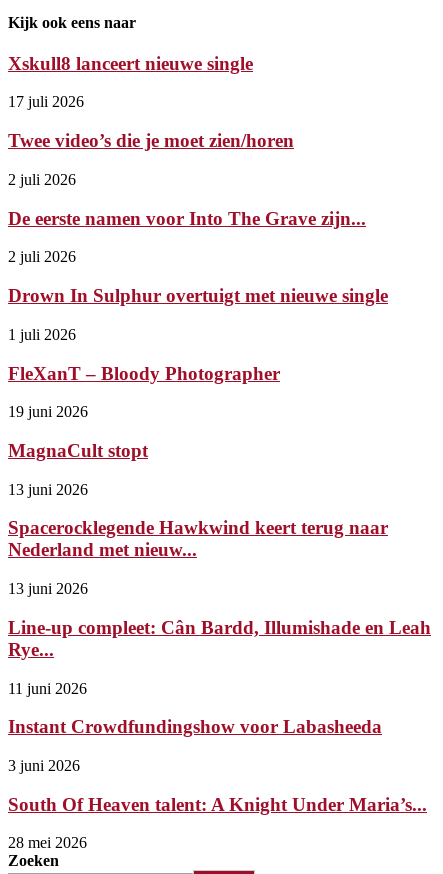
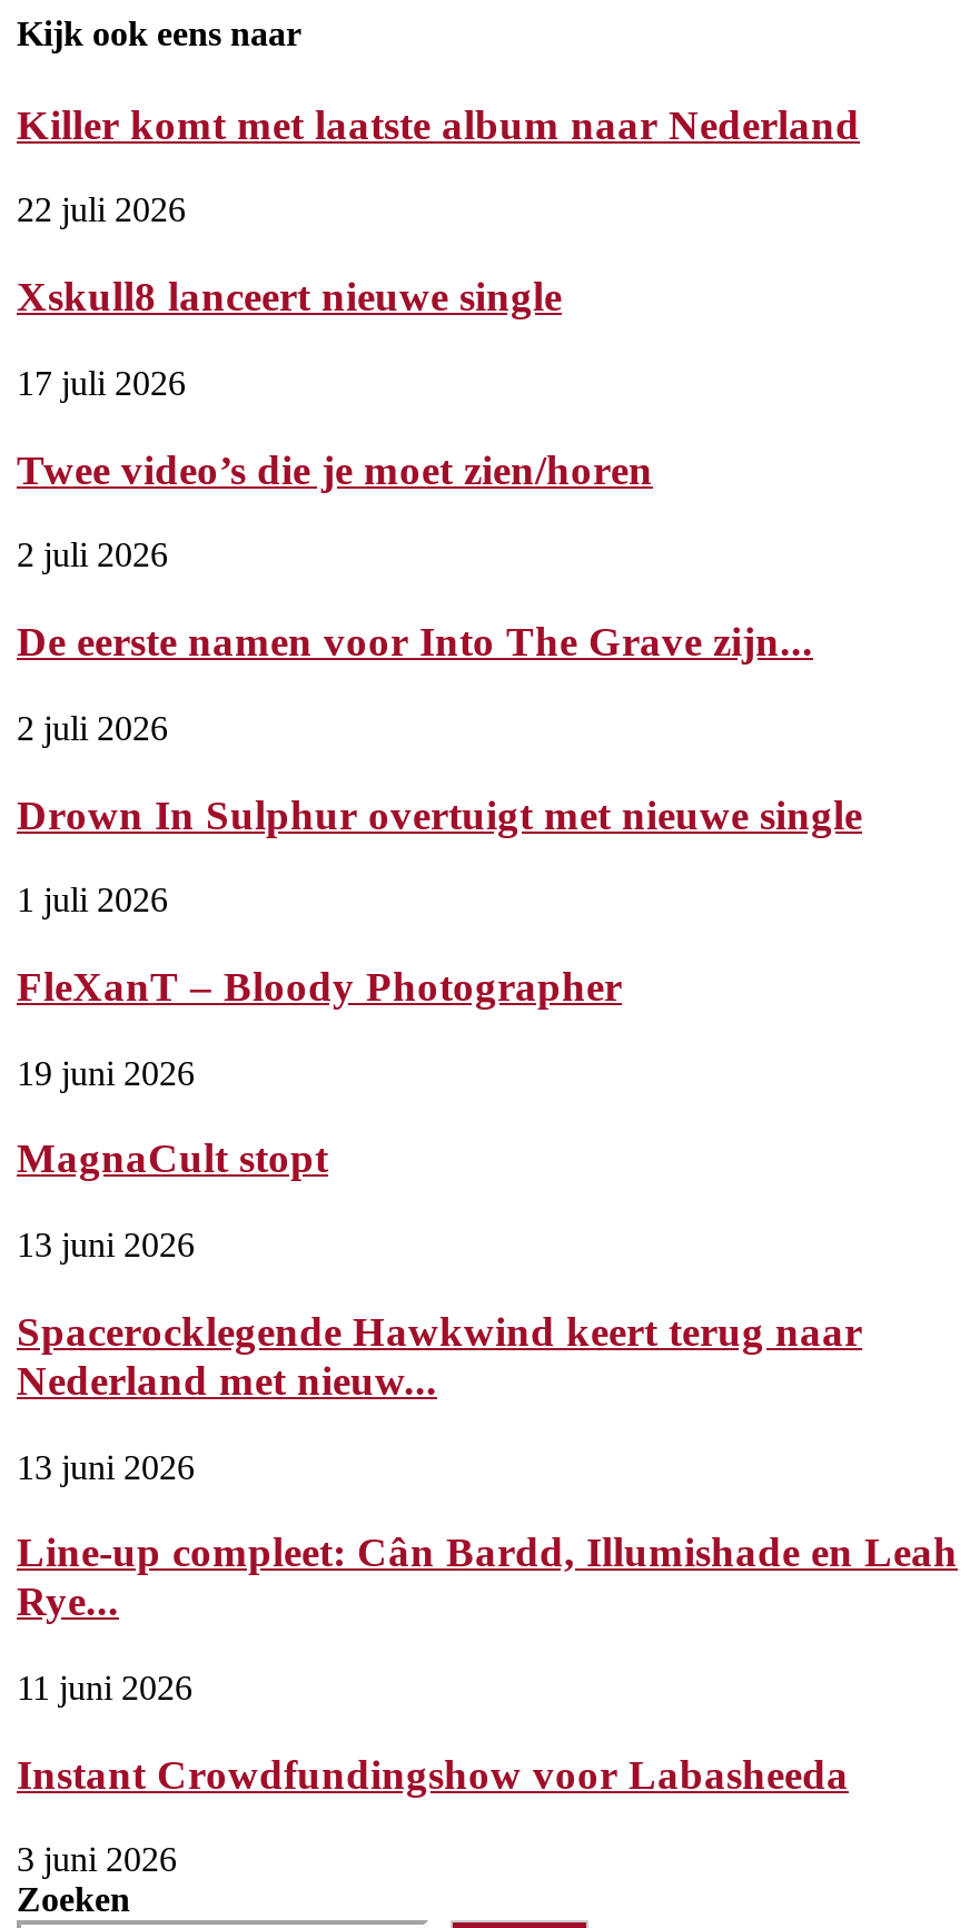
none -> [17,101,860,229] Killer komt met laatste album naar Nederland | 22 juli 2026
moved [8,53,431,774] -> [17,273,958,1879]: Xskull8 lanceert nieuwe single | 17 juli 2026 | Twee video’s die je moet zien/horen | ... | Instant Crowdfundingshow voor Labasheeda | 3 juni 2026
[8,794,427,851] South Of Heaven talent: A Knight Under Maria’s... | 28 mei 2026 -> none

